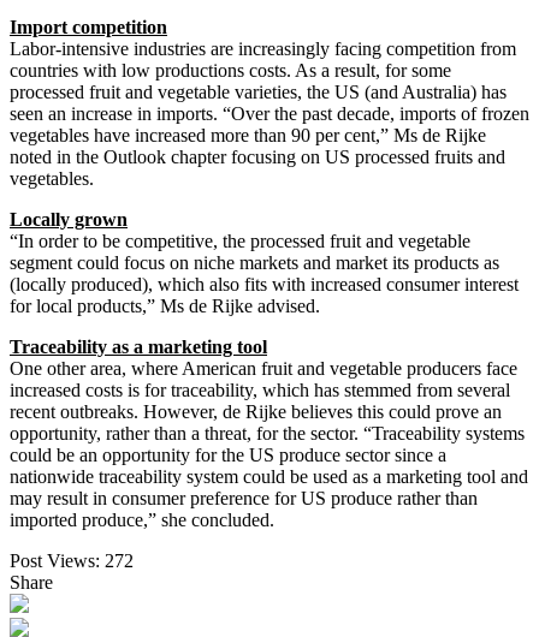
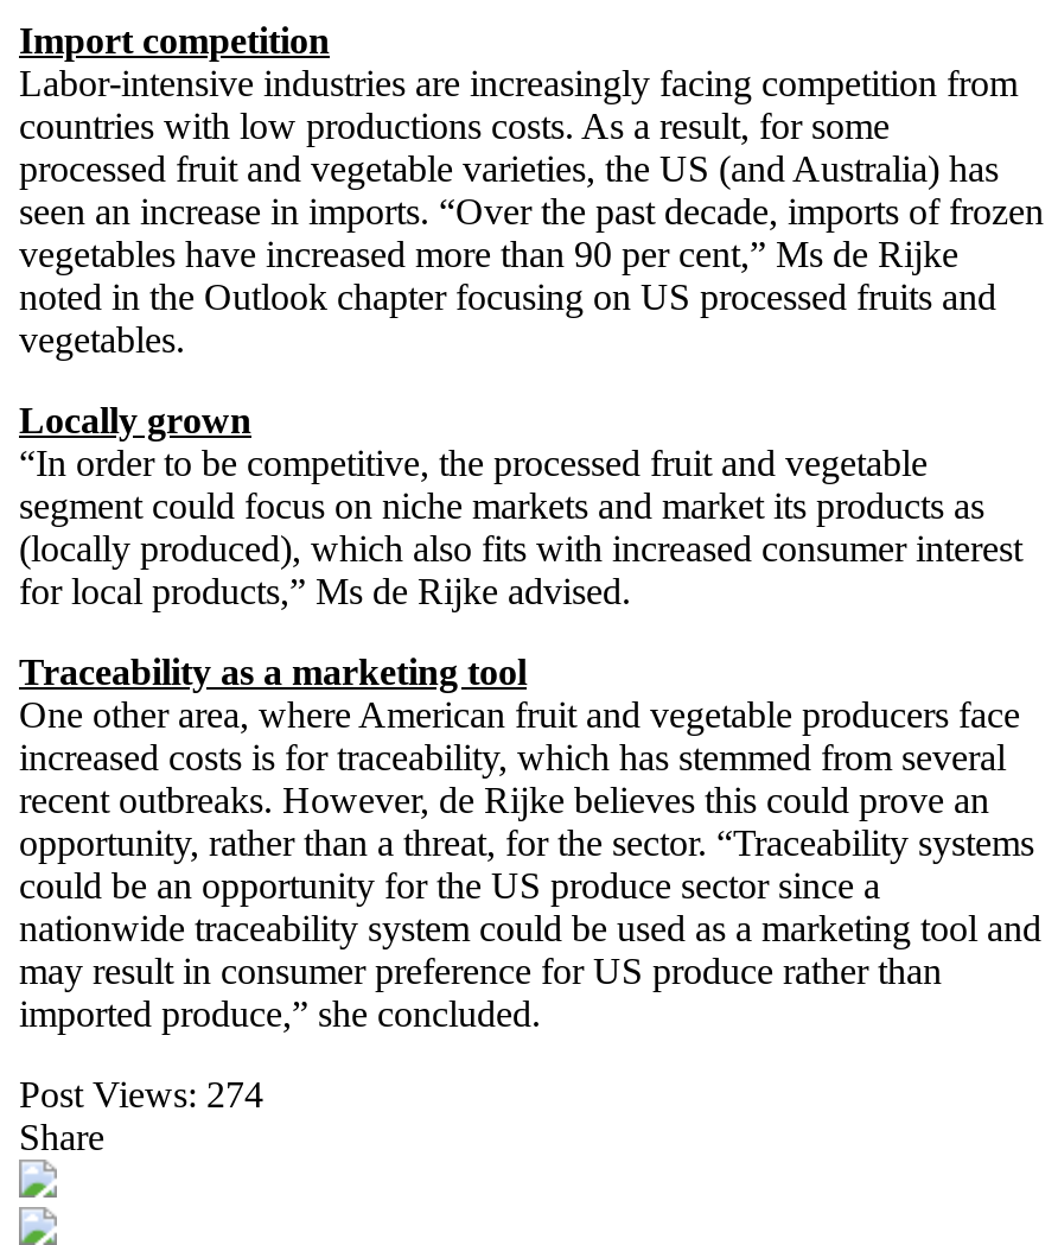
[10,550,134,570] Post Views: 272 -> [19,1073,263,1113] Post Views: 274

